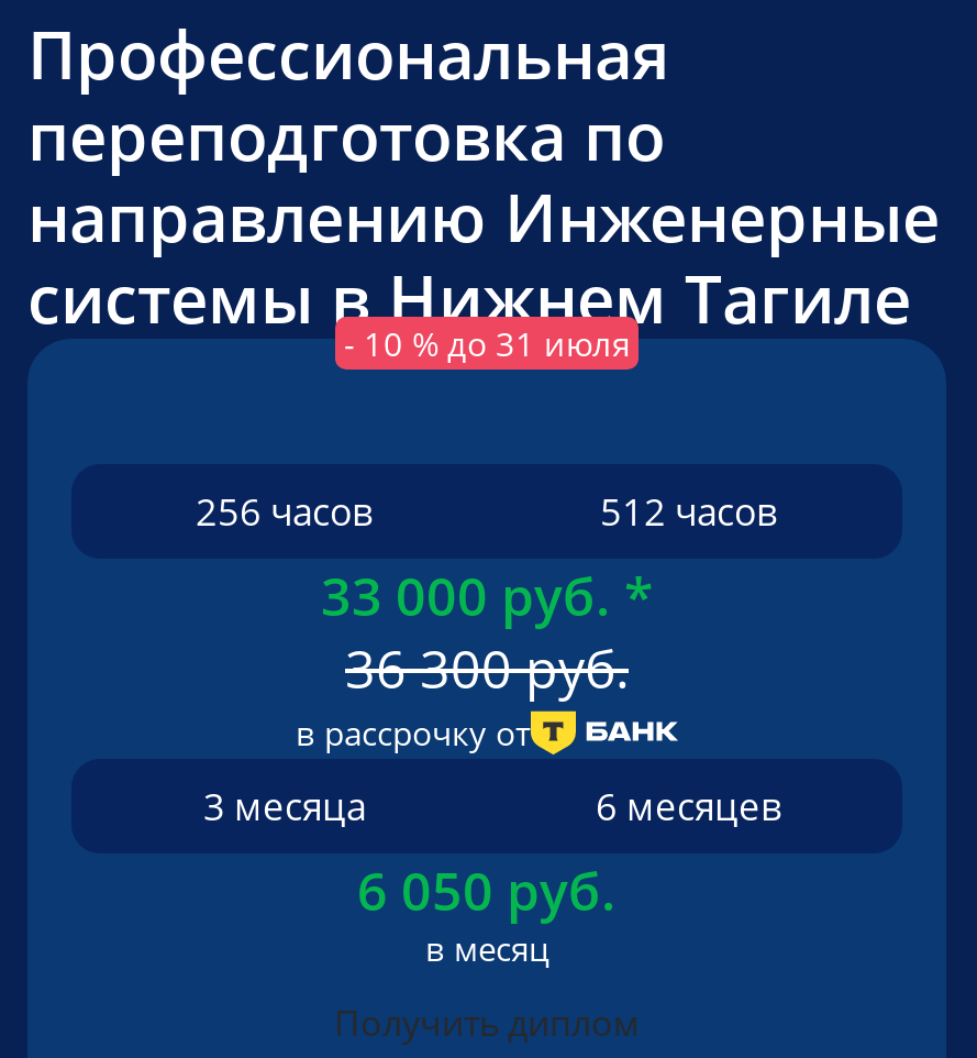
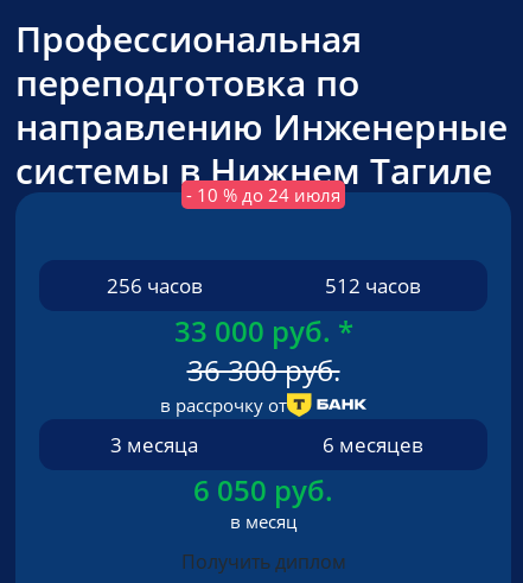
[27,254,911,366] системы в Нижнем Тагиле - 10 % до 31 июля -> [15,147,492,207] системы в Нижнем Тагиле - 10 % до 24 июля

